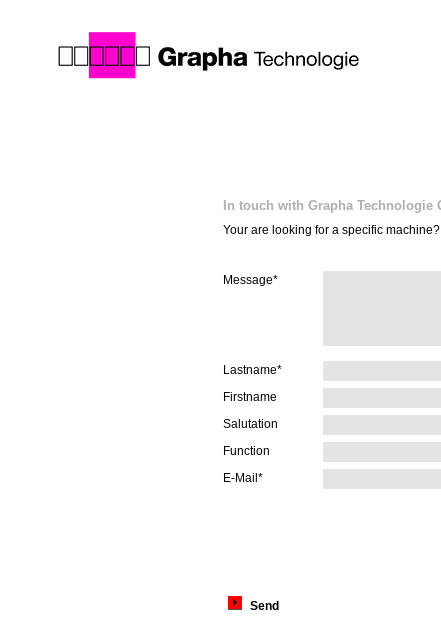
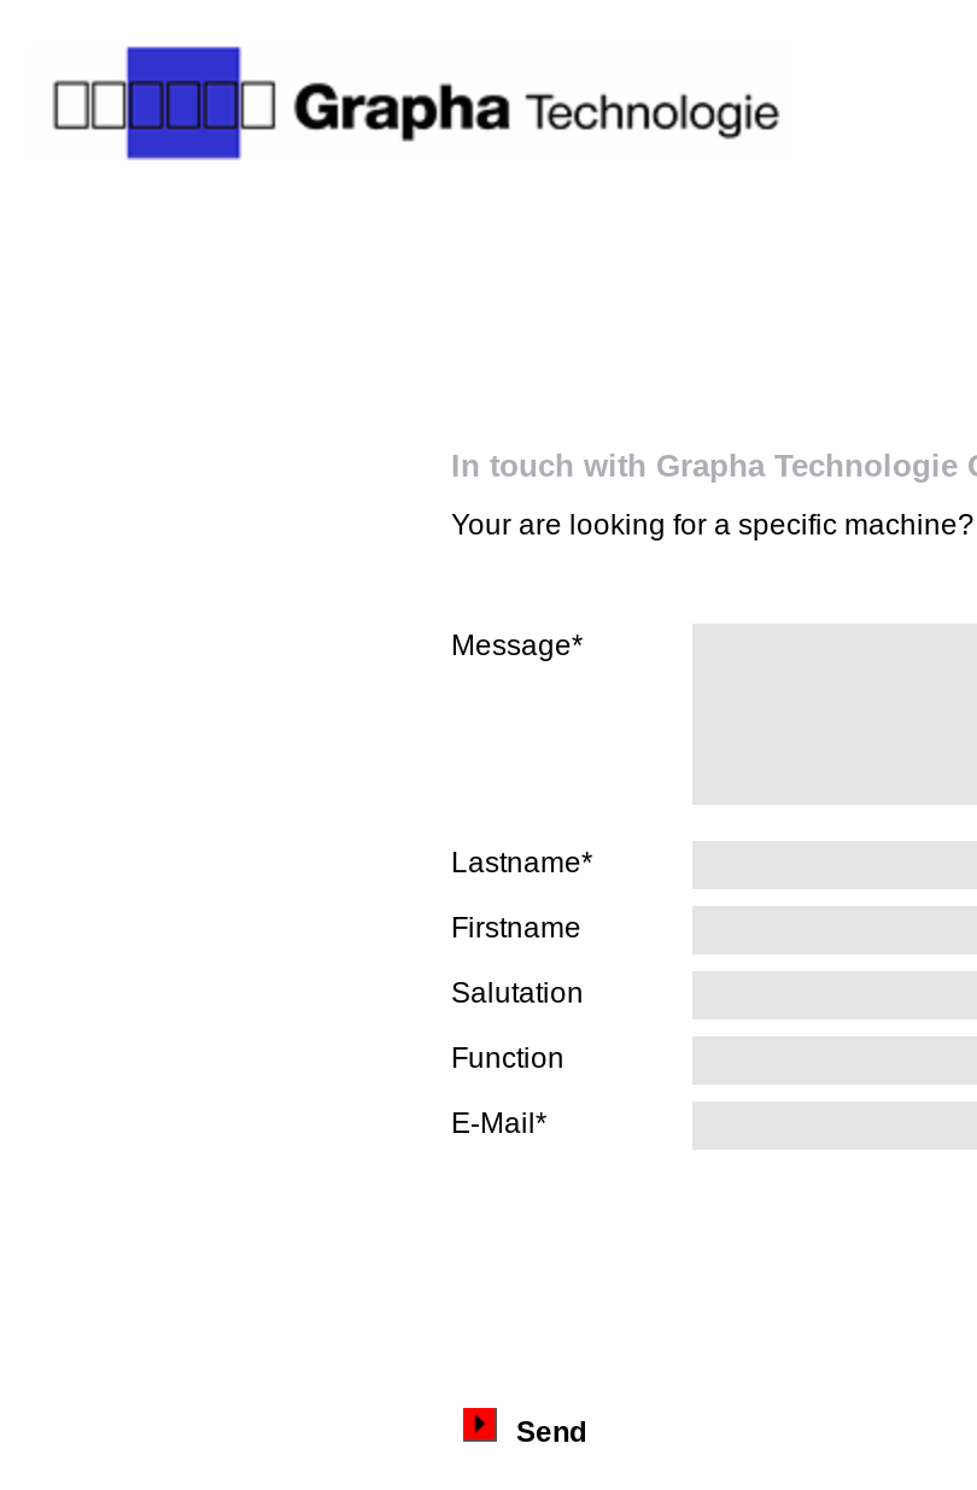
[87,31,137,80] [image] -> [123,45,244,163] [image]

